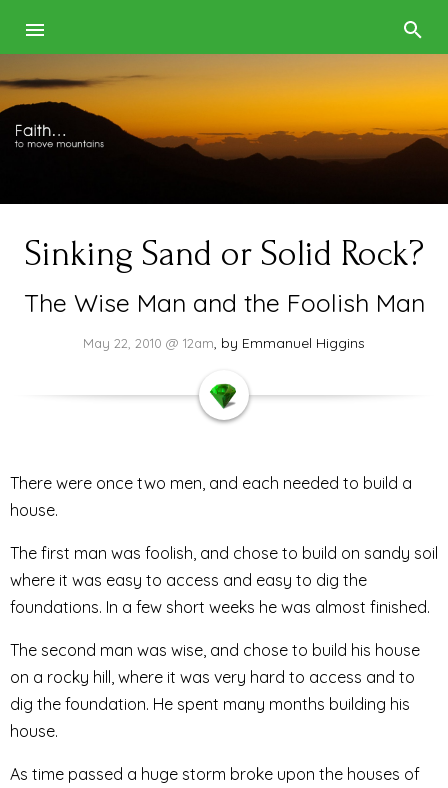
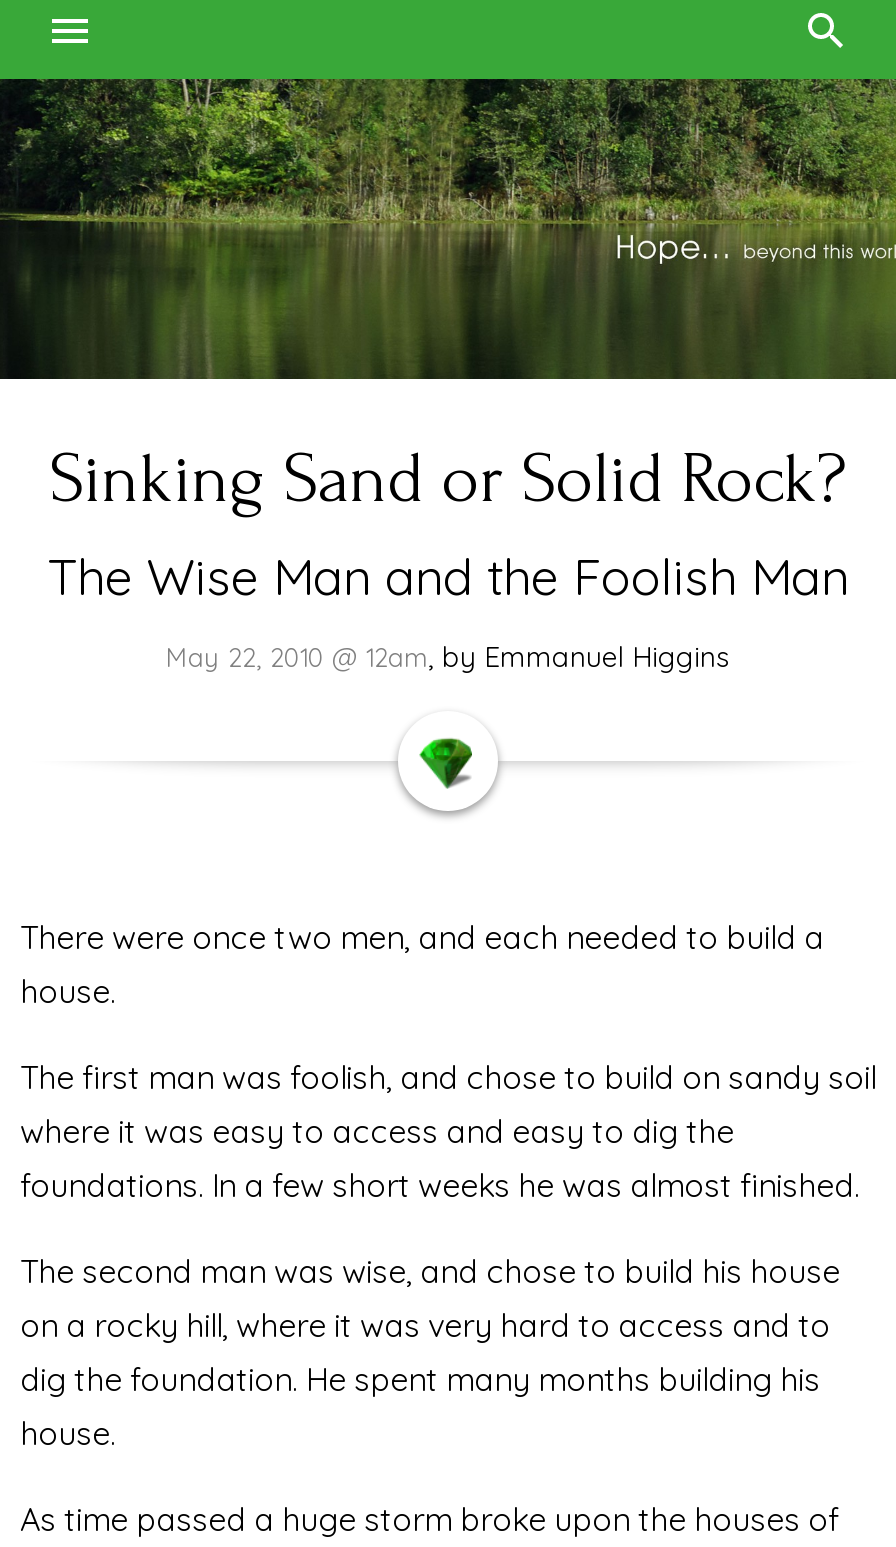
[3,53,445,204] [image] -> [6,77,890,379] [image]

